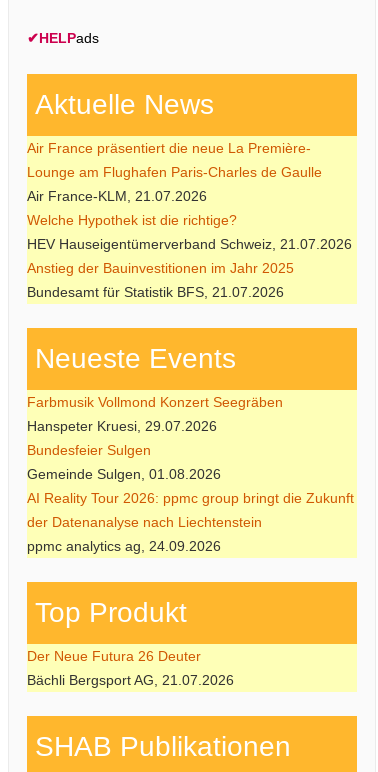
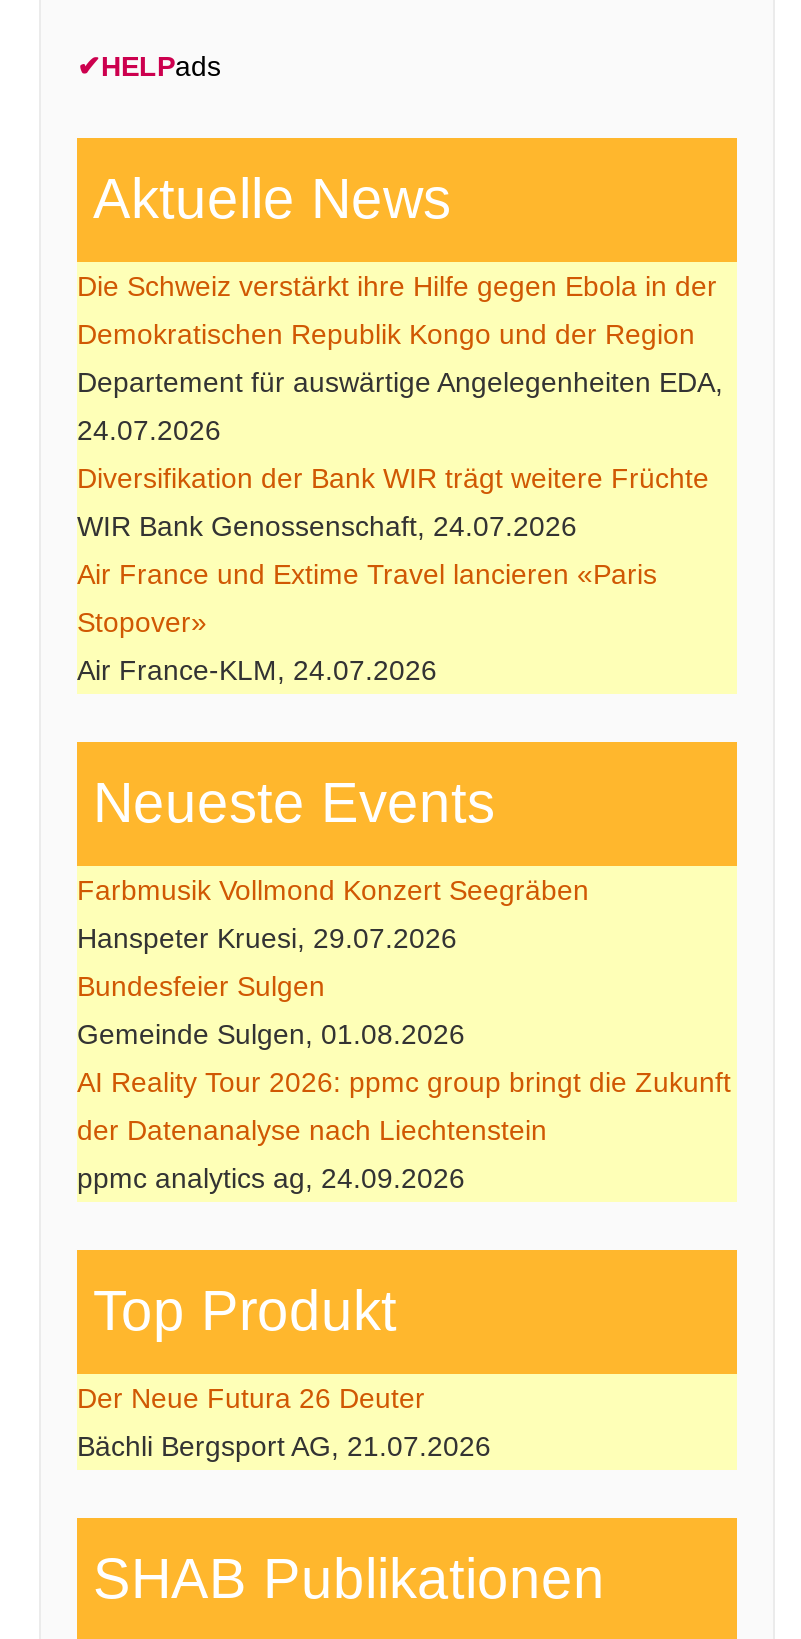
[27,140,352,300] Air France präsentiert die neue La Première- | Lounge am Flughafen Paris-Charles de Gaulle | Air France-KLM, 21.07.2026 | Welche Hypothek ist die richtige? | HEV Hauseigentümerverband Schweiz, 21.07.2026 | Anstieg der Bauinvestitionen im Jahr 2025 | Bundesamt für Statistik BFS, 21.07.2026 -> [77,270,723,686] Die Schweiz verstärkt ihre Hilfe gegen Ebola in der | Demokratischen Republik Kongo und der Region | Departement für auswärtige Angelegenheiten EDA, | 24.07.2026 | Diversifikation der Bank WIR trägt weitere Früchte | WIR Bank Genossenschaft, 24.07.2026 | Air France und Extime Travel lancieren «Paris | Stopover» | Air France-KLM, 24.07.2026

